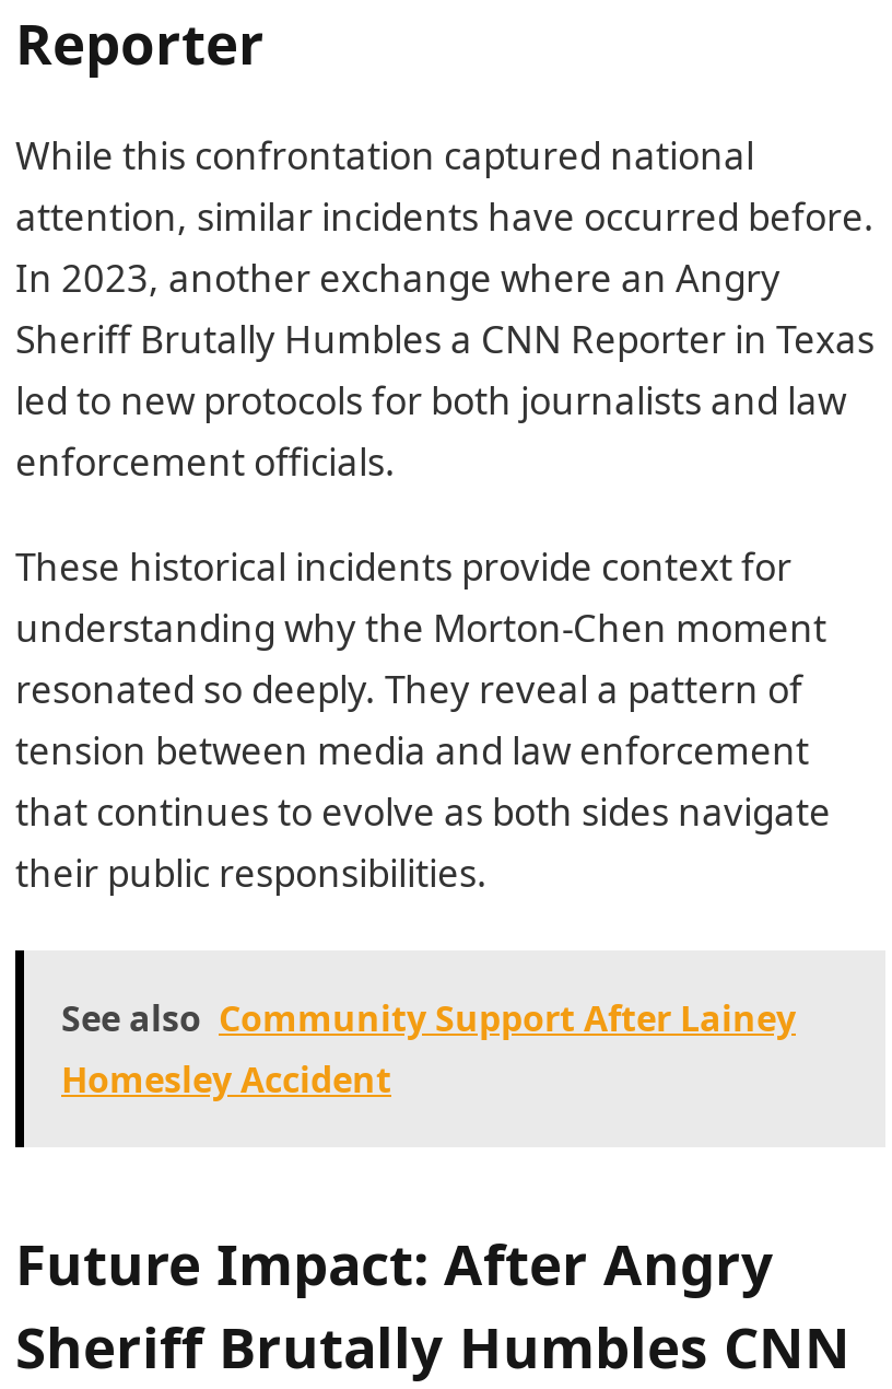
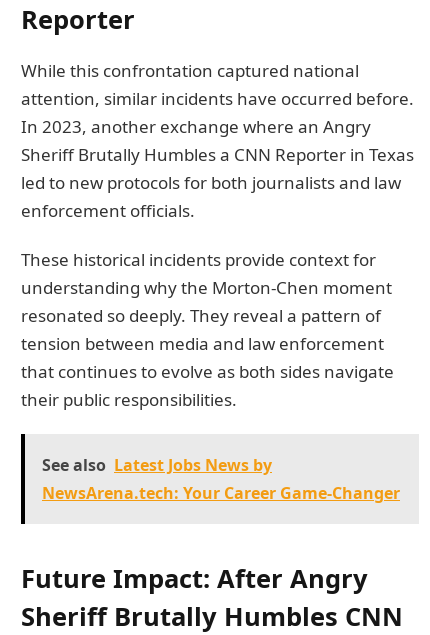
[61,994,796,1103] See also Community Support After Lainey | Homesley Accident -> [42,454,400,504] See also Latest Jobs News by | NewsArena.tech: Your Career Game-Changer

